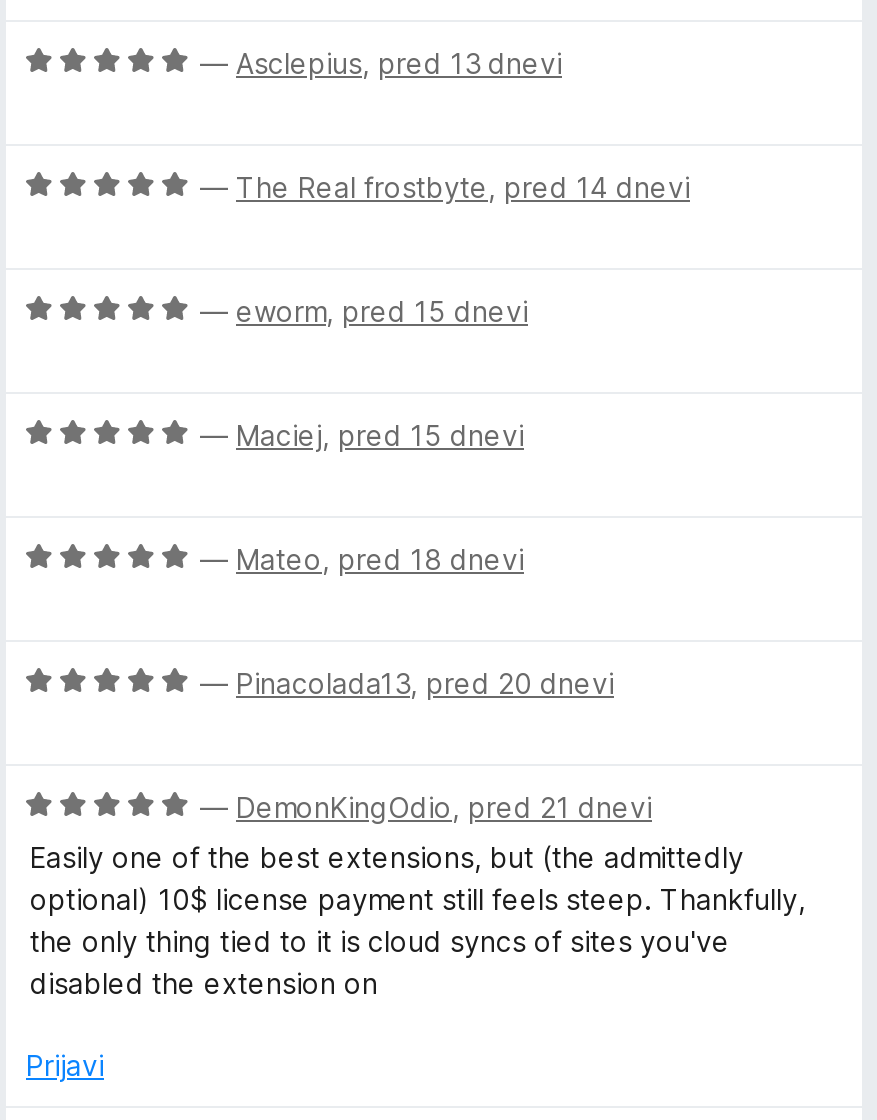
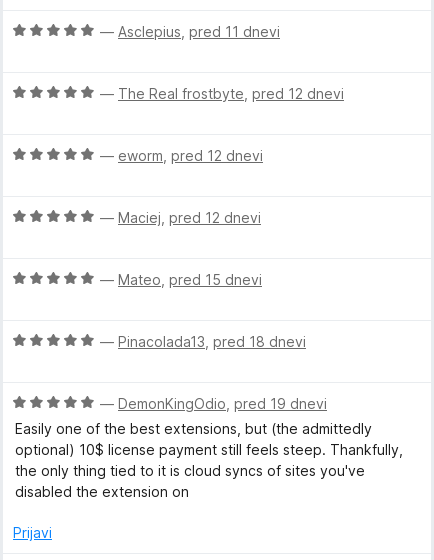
[200,46,562,80] — Asclepius, pred 13 dnevi -> [100,23,280,40] — Asclepius, pred 11 dnevi
[200,170,690,204] — The Real frostbyte, pred 14 dnevi -> [100,85,344,102] — The Real frostbyte, pred 12 dnevi
[200,294,528,328] — eworm, pred 15 dnevi -> [100,147,263,164] — eworm, pred 12 dnevi
[200,418,524,452] — Maciej, pred 15 dnevi -> [100,209,261,226] — Maciej, pred 12 dnevi
[200,542,524,576] — Mateo, pred 18 dnevi -> [100,271,262,288] — Mateo, pred 15 dnevi
[200,666,614,700] — Pinacolada13, pred 20 dnevi -> [100,333,306,350] — Pinacolada13, pred 18 dnevi
[200,790,652,824] — DemonKingOdio, pred 21 dnevi -> [100,395,327,412] — DemonKingOdio, pred 19 dnevi

